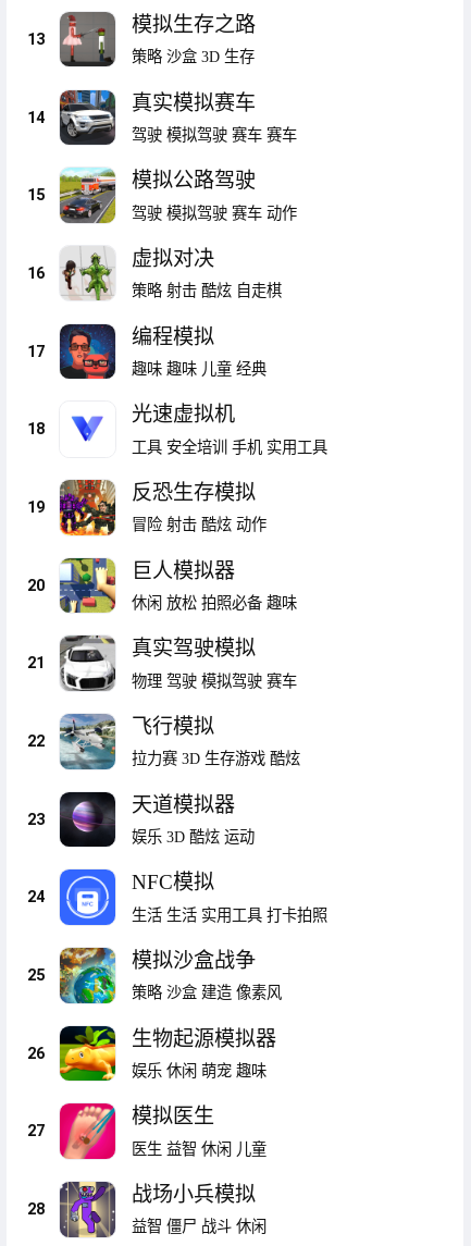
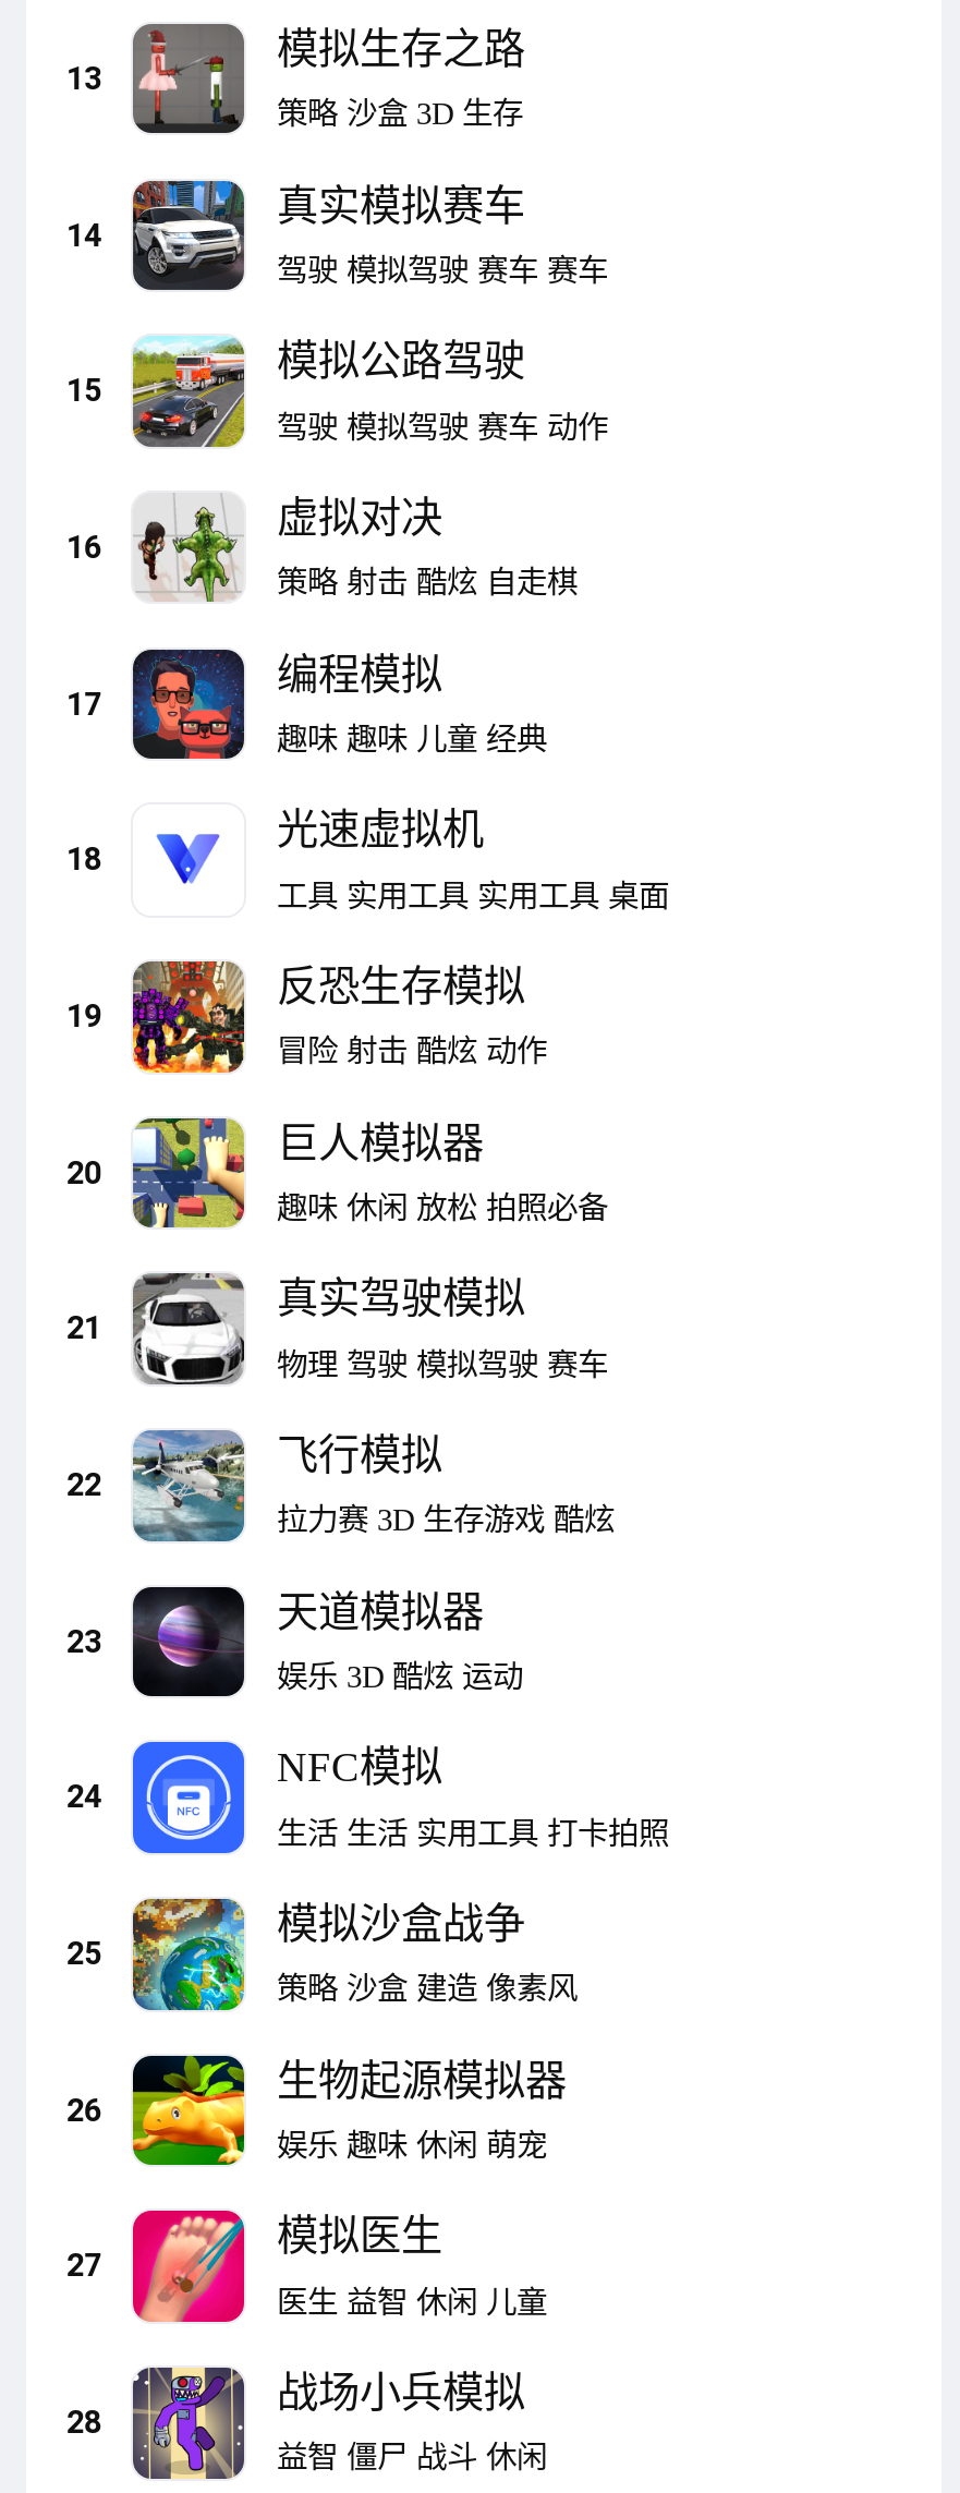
[132,438,327,456] 工具 安全培训 手机 实用工具 -> [277,878,669,913] 工具 实用工具 实用工具 桌面
[132,594,297,612] 休闲 放松 拍照必备 趣味 -> [277,1191,608,1225] 趣味 休闲 放松 拍照必备
[132,1062,266,1080] 娱乐 休闲 萌宠 趣味 -> [277,2128,547,2163] 娱乐 趣味 休闲 萌宠

